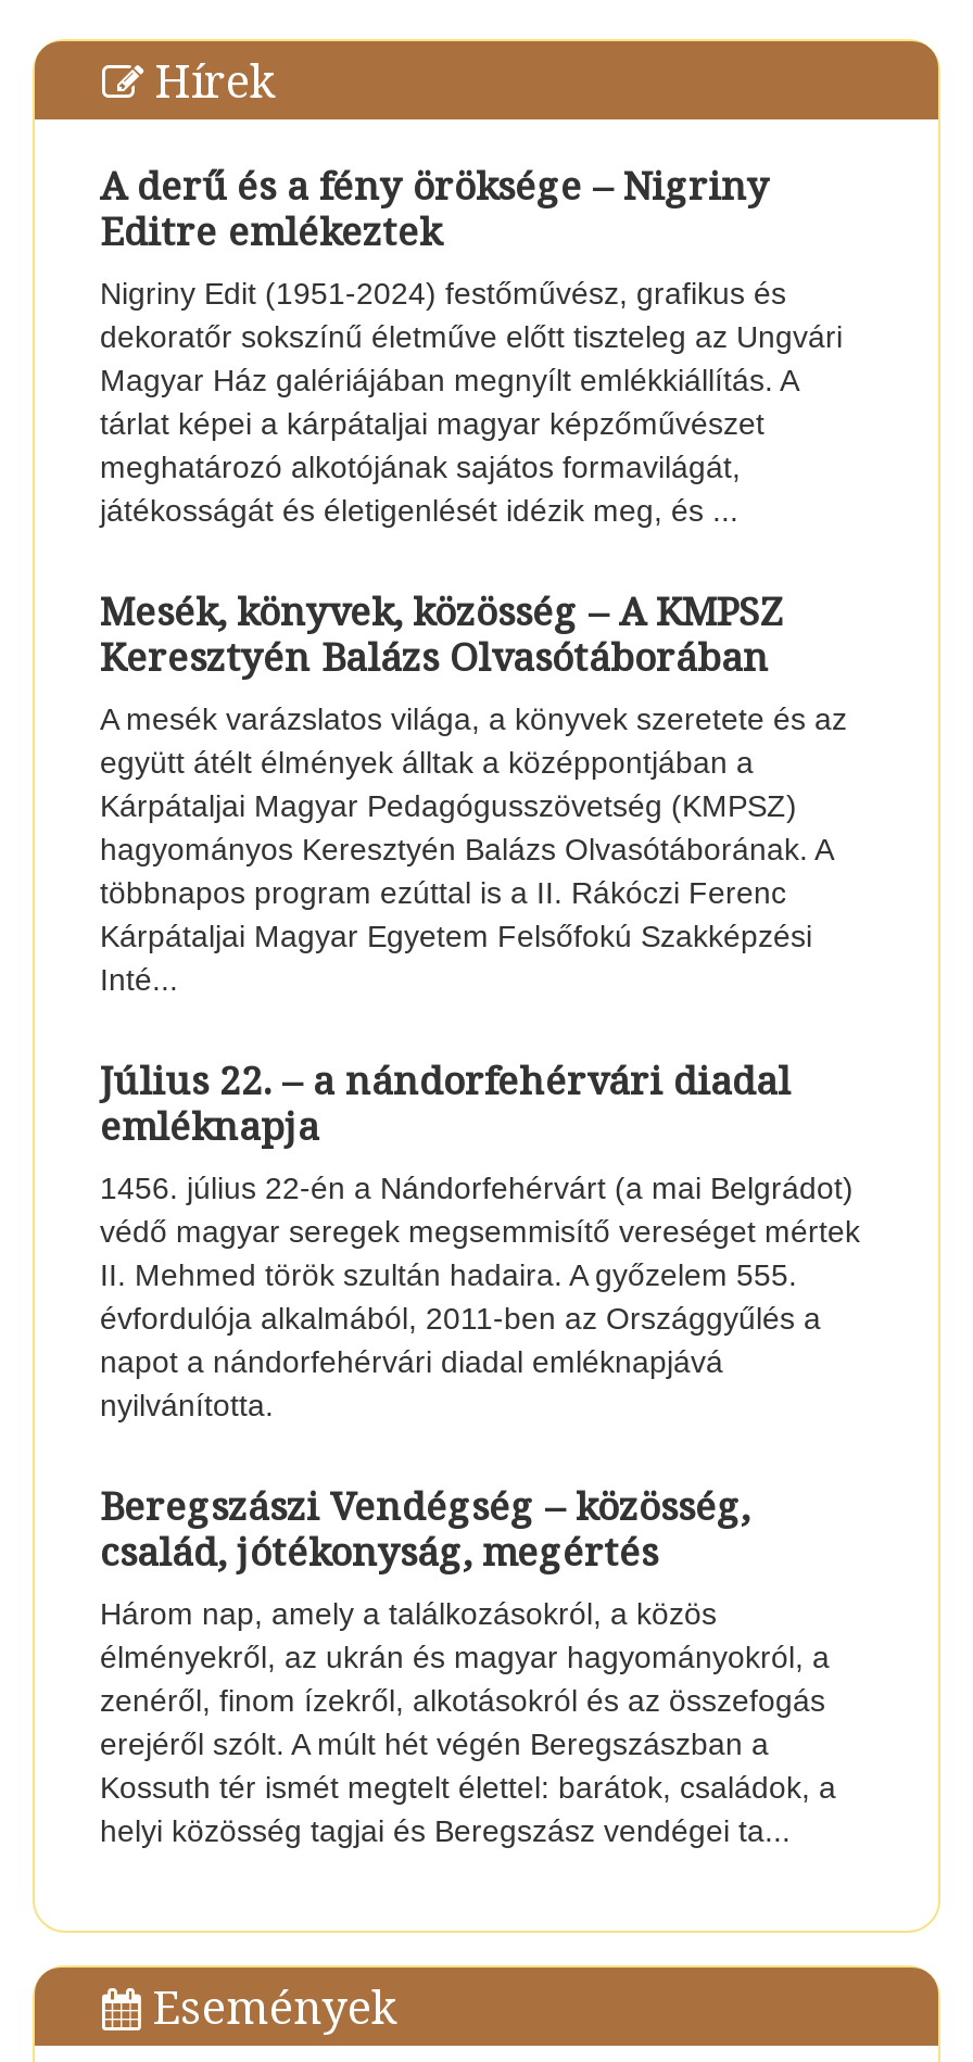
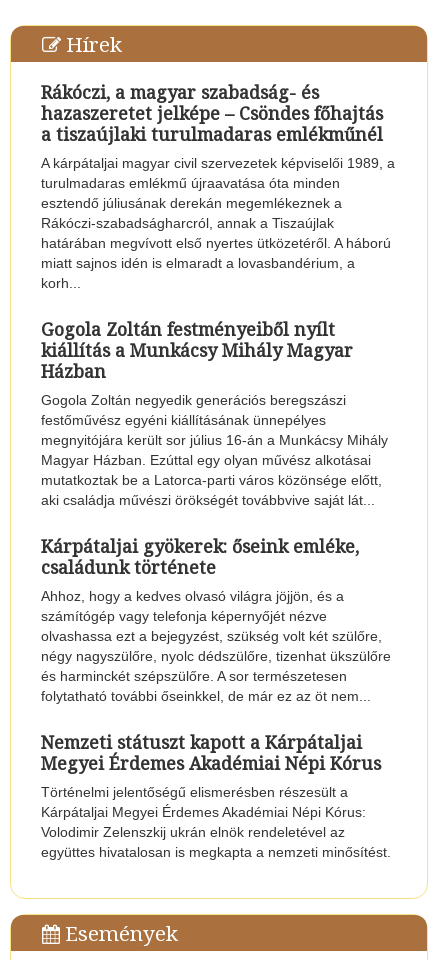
[100,159,843,528] A derű és a fény öröksége – Nigriny | Editre emlékeztek | Nigriny Edit (1951-2024) festőművész, grafikus és | dekoratőr sokszínű életműve előtt tiszteleg az Ungvári | Magyar Ház galériájában megnyílt emlékkiállítás. A | tárlat képei a kárpátaljai magyar képzőművészet | meghatározó alkotójának sajátos formavilágát, | játékosságát és életigenlését idézik meg, és ... -> [41,80,395,291] Rákóczi, a magyar szabadság- és | hazaszeretet jelképe – Csöndes főhajtás | a tiszaújlaki turulmadaras emlékműnél | A kárpátaljai magyar civil szervezetek képviselői 1989, a | turulmadaras emlékmű újraavatása óta minden | esztendő júliusának derekán megemlékeznek a | Rákóczi-szabadságharcról, annak a Tiszaújlak | határában megvívott első nyertes ütközetéről. A háború | miatt sajnos idén is elmaradt a lovasbandérium, a | korh...
[100,585,847,997] Mesék, könyvek, közösség – A KMPSZ | Keresztyén Balázs Olvasótáborában | A mesék varázslatos világa, a könyvek szeretete és az | együtt átélt élmények álltak a középpontjában a | Kárpátaljai Magyar Pedagógusszövetség (KMPSZ) | hagyományos Keresztyén Balázs Olvasótáborának. A | többnapos program ezúttal is a II. Rákóczi Ferenc | Kárpátaljai Magyar Egyetem Felsőfokú Szakképzési | Inté... -> [41,317,388,508] Gogola Zoltán festményeiből nyílt | kiállítás a Munkácsy Mihály Magyar | Házban | Gogola Zoltán negyedik generációs beregszászi | festőművész egyéni kiállításának ünnepélyes | megnyitójára került sor július 16-án a Munkácsy Mihály | Magyar Házban. Ezúttal egy olyan művész alkotásai | mutatkoztak be a Latorca-parti város közönsége előtt, | aki családja művészi örökségét továbbvive saját lát...
[100,1054,860,1423] Július 22. – a nándorfehérvári diadal | emléknapja | 1456. július 22-én a Nándorfehérvárt (a mai Belgrádot) | védő magyar seregek megsemmisítő vereséget mértek | II. Mehmed török szultán hadaira. A győzelem 555. | évfordulója alkalmából, 2011-ben az Országgyűlés a | napot a nándorfehérvári diadal emléknapjává | nyilvánította. -> [41,534,391,704] Kárpátaljai gyökerek: őseink emléke, | családunk története | Ahhoz, hogy a kedves olvasó világra jöjjön, és a | számítógép vagy telefonja képernyőjét nézve | olvashassa ezt a bejegyzést, szükség volt két szülőre, | négy nagyszülőre, nyolc dédszülőre, tizenhat ükszülőre | és harminckét szépszülőre. A sor természetesen | folytatható további őseinkkel, de már ez az öt nem...
[100,1480,836,1849] Beregszászi Vendégség – közösség, | család, jótékonyság, megértés | Három nap, amely a találkozásokról, a közös | élményekről, az ukrán és magyar hagyományokról, a | zenéről, finom ízekről, alkotásokról és az összefogás | erejéről szólt. A múlt hét végén Beregszászban a | Kossuth tér ismét megtelt élettel: barátok, családok, a | helyi közösség tagjai és Beregszász vendégei ta... -> [41,730,391,860] Nemzeti státuszt kapott a Kárpátaljai | Megyei Érdemes Akadémiai Népi Kórus | Történelmi jelentőségű elismerésben részesült a | Kárpátaljai Megyei Érdemes Akadémiai Népi Kórus: | Volodimir Zelenszkij ukrán elnök rendeletével az | együttes hivatalosan is megkapta a nemzeti minősítést.

